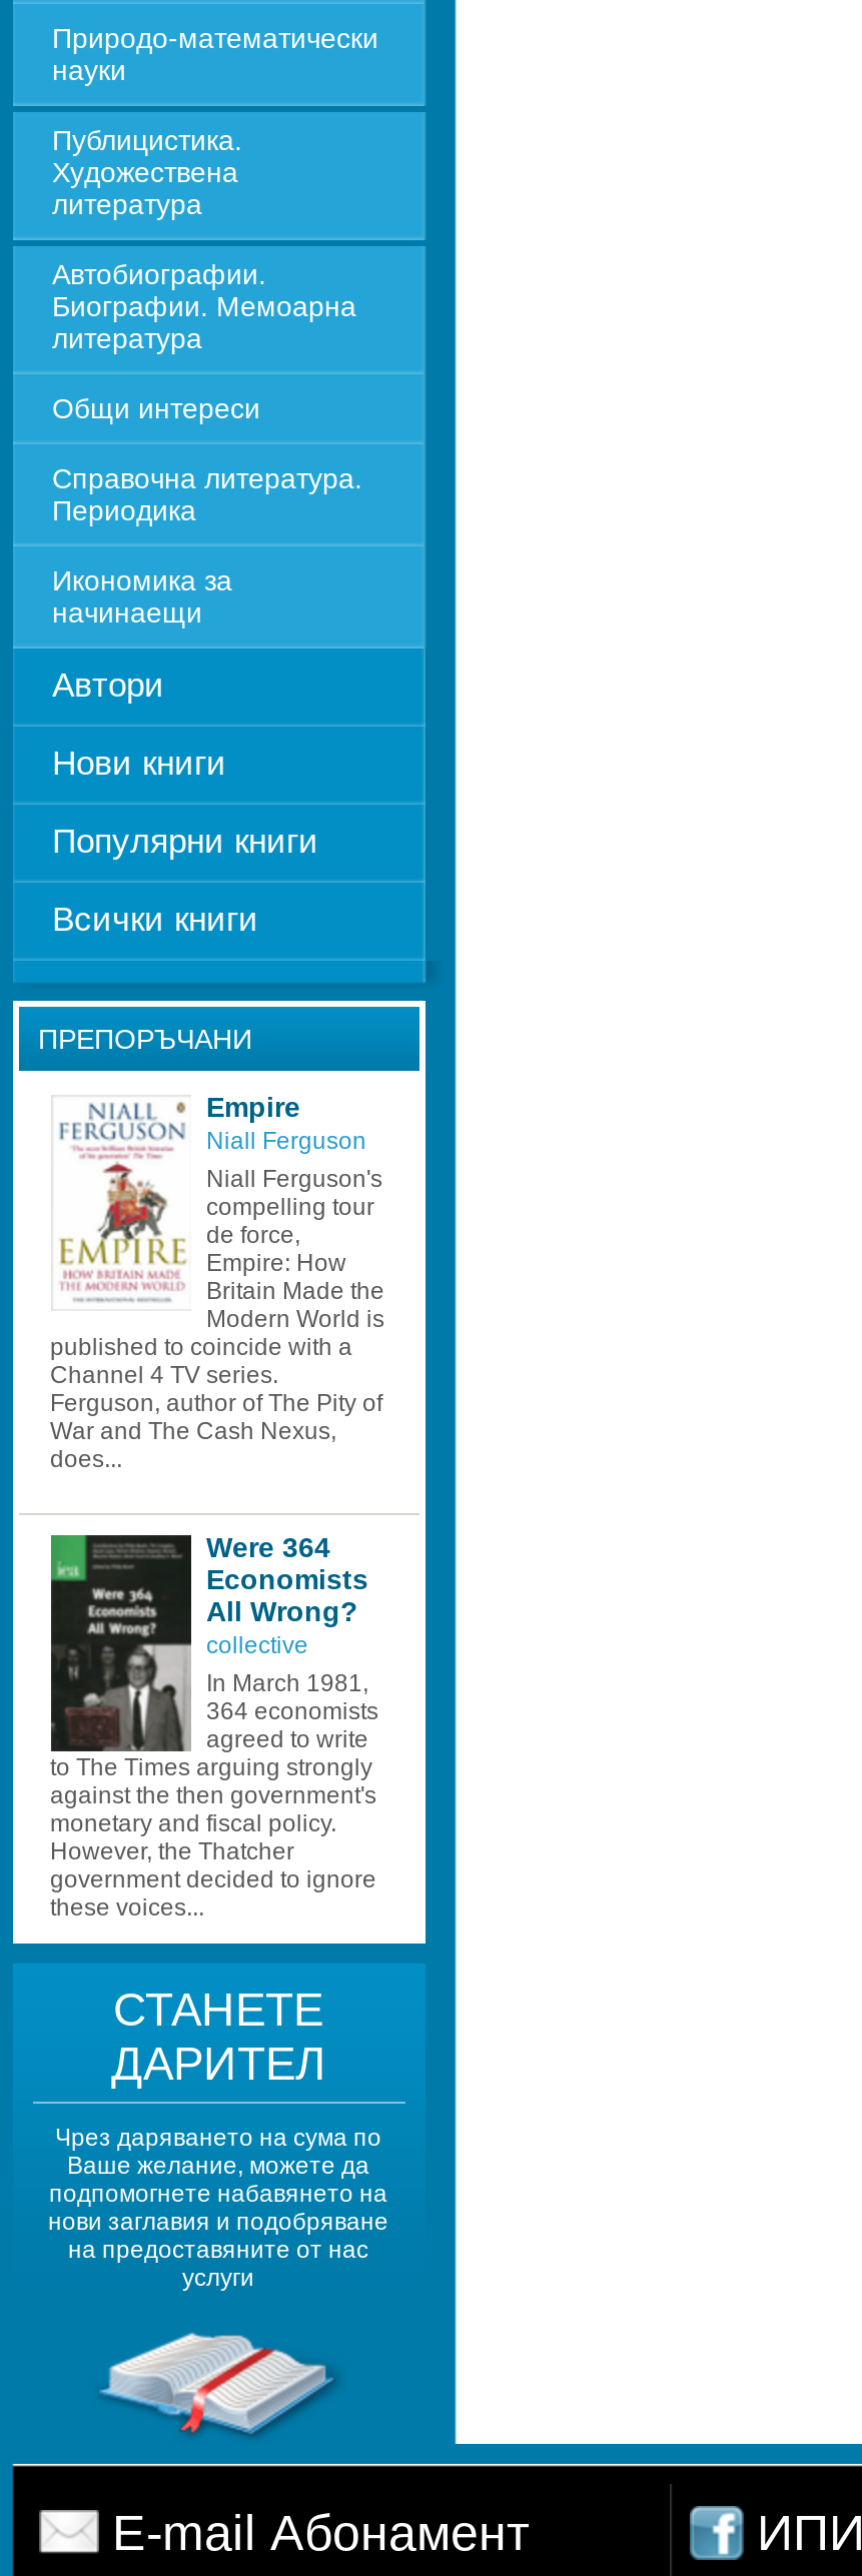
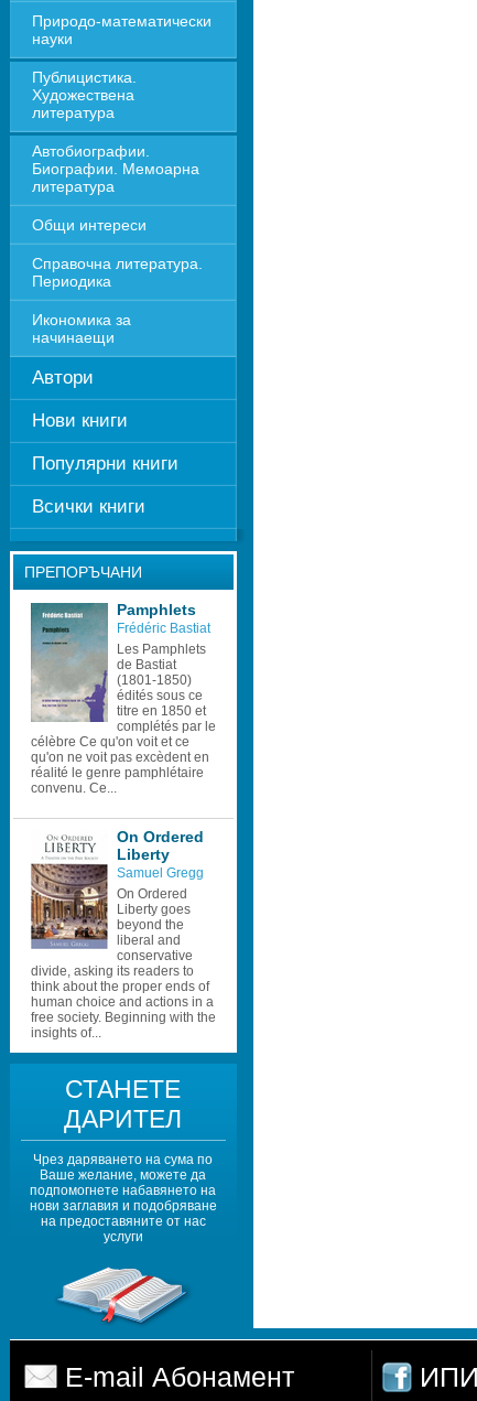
[50,1091,384,1473] [image] | Empire | Niall Ferguson | Niall Ferguson's | compelling tour | de force, | Empire: How | Britain Made the | Modern World is | published to coincide with a | Channel 4 TV series. | Ferguson, author of The Pity of | War and The Cash Nexus, | does... -> [30,601,215,796] [image] | Pamphlets | Frédéric Bastiat | Les Pamphlets | de Bastiat | (1801-1850) | édités sous ce | titre en 1850 et | complétés par le | célèbre Ce qu'on voit et ce | qu'on ne voit pas excèdent en | réalité le genre pamphlétaire | convenu. Ce...
[49,1531,378,1921] [image] | Were 364 | Economists | All Wrong? | collective | In March 1981, | 364 economists | agreed to write | to The Times arguing strongly | against the then government's | monetary and fiscal policy. | However, the Thatcher | government decided to ignore | these voices... -> [30,828,215,1041] [image] | On Ordered | Liberty | Samuel Gregg | On Ordered | Liberty goes | beyond the | liberal and | conservative | divide, asking its readers to | think about the proper ends of | human choice and actions in a | free society. Beginning with the | insights of...

